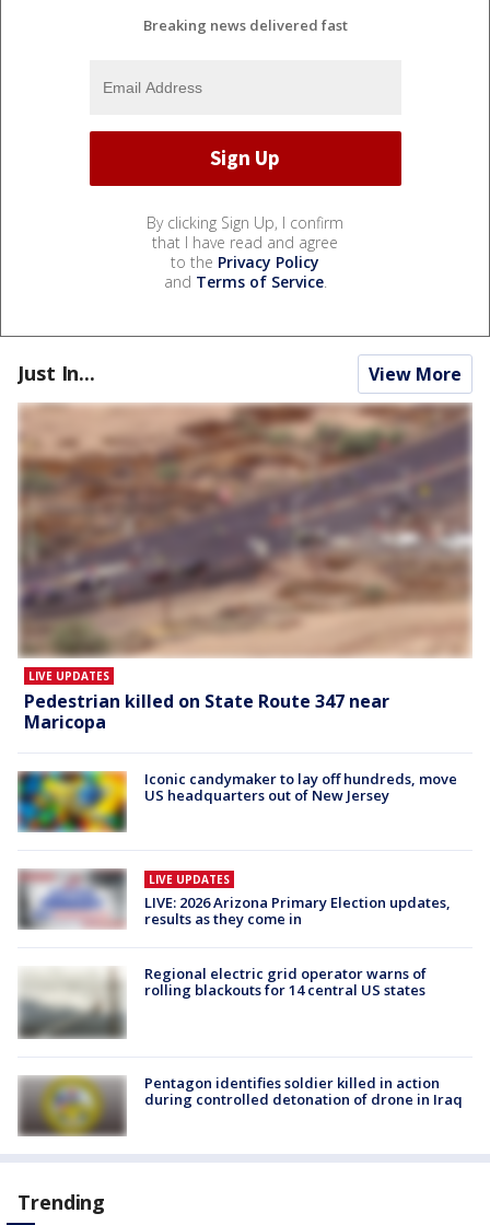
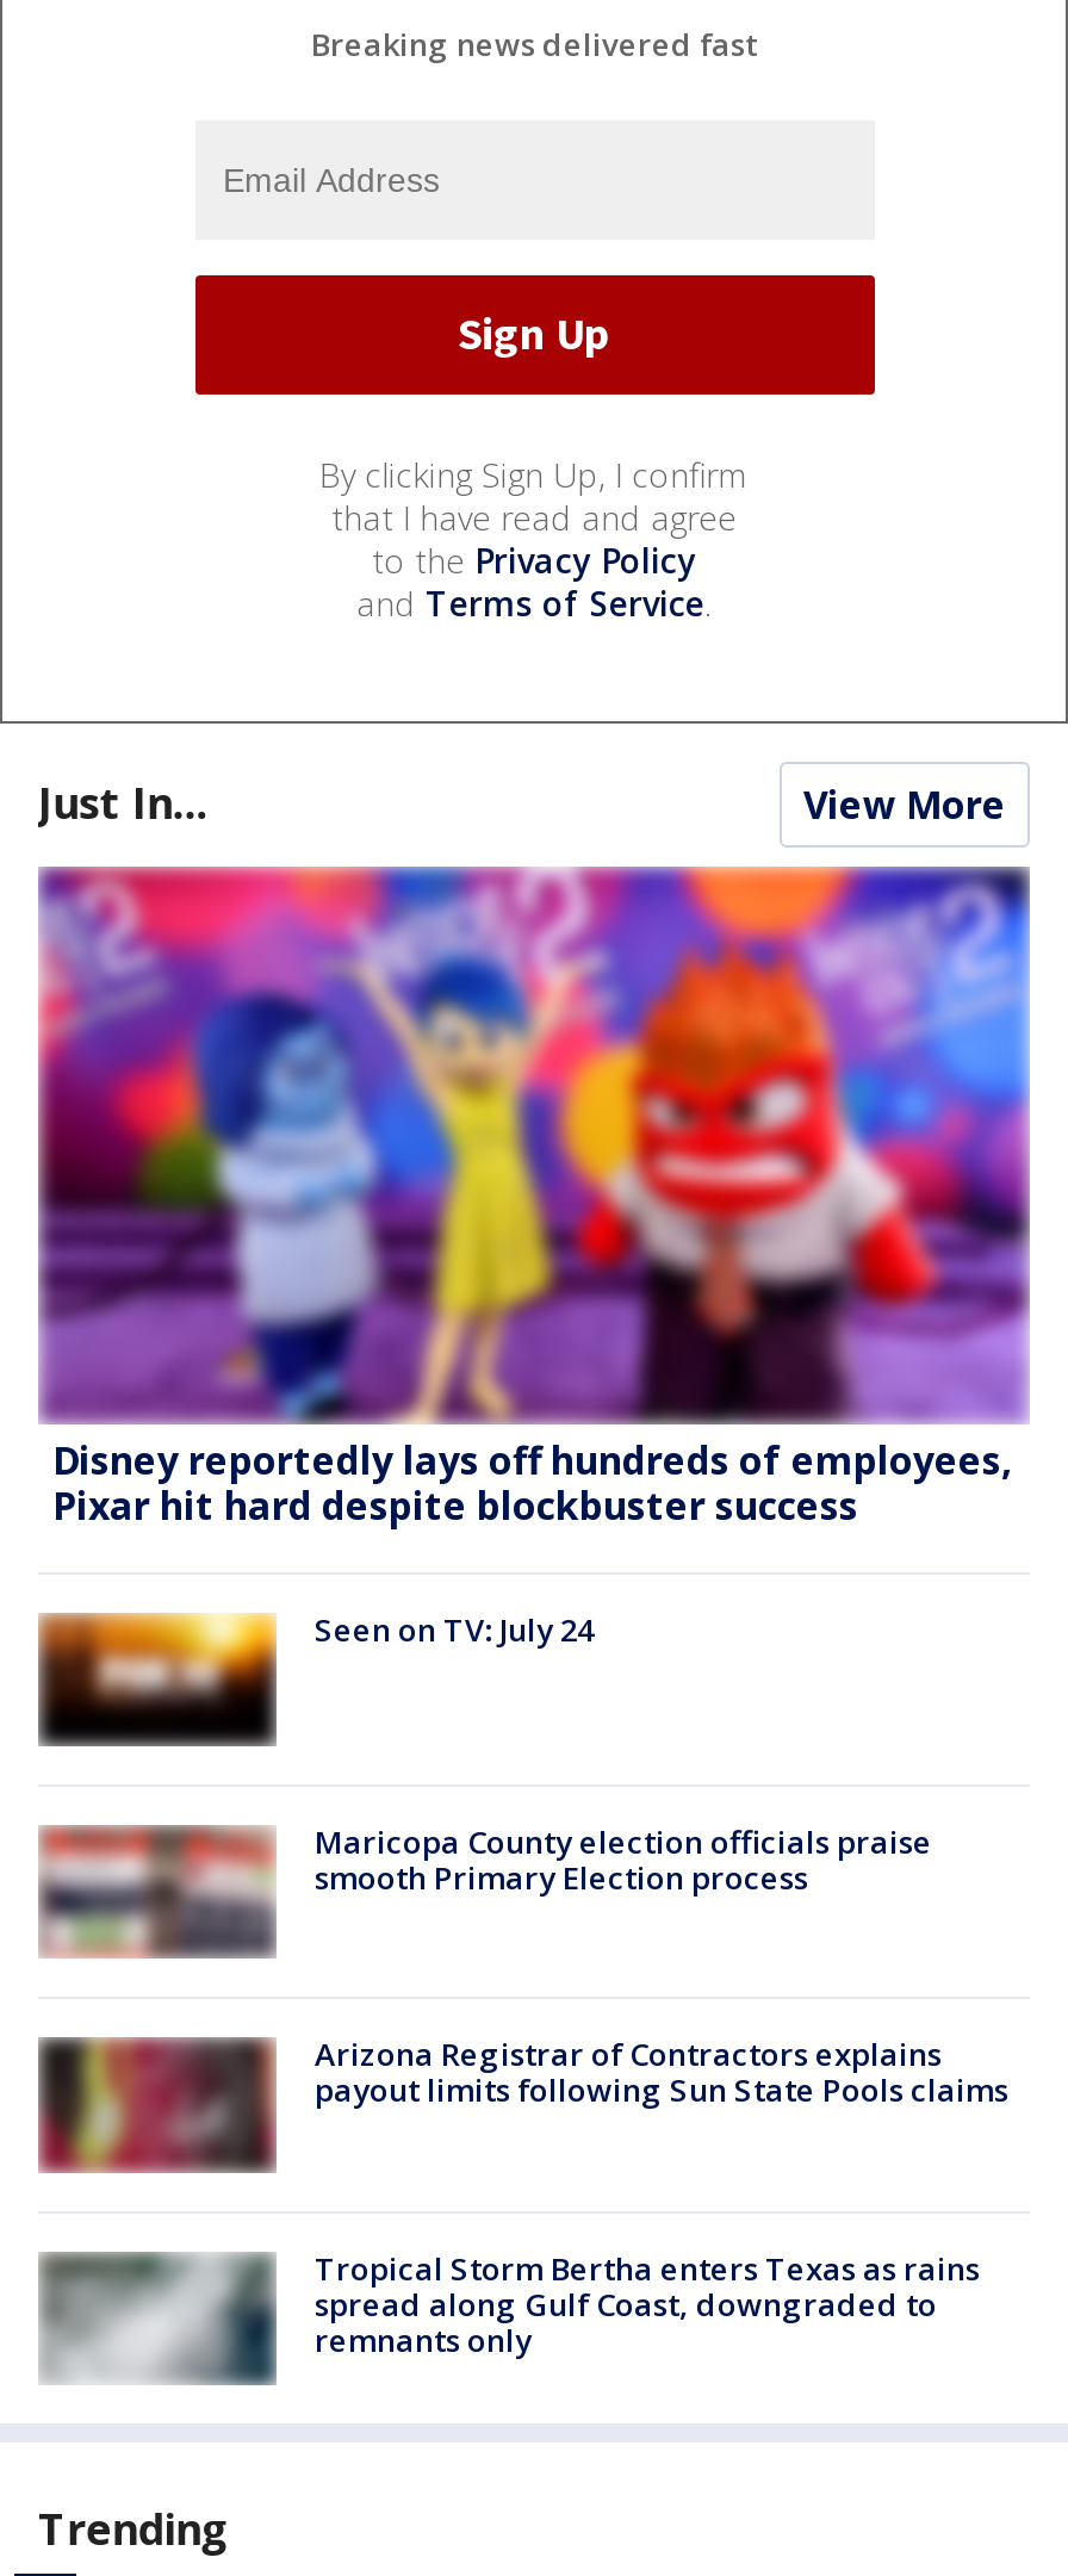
[17,402,472,733] [image] | LIVE UPDATES | Pedestrian killed on State Route 347 near | Maricopa -> [38,867,1030,1531] [image] | Disney reportedly lays off hundreds of employees, | Pixar hit hard despite blockbuster success
[17,768,457,833] [image] | Iconic candymaker to lay off hundreds, move | US headquarters out of New Jersey -> [38,1608,594,1749] [image] | Seen on TV: July 24
[19,867,451,931] [image] | LIVE UPDATES | LIVE: 2026 Arizona Primary Election updates, | results as they come in -> [38,1820,932,1961] [image] | Maricopa County election officials praise | smooth Primary Election process
[17,964,427,1038] [image] | Regional electric grid operator warns of | rolling blackouts for 14 central US states -> [38,2033,1008,2175] [image] | Arizona Registrar of Contractors explains | payout limits following Sun State Pools claims
[19,1073,463,1136] [image] | Pentagon identifies soldier killed in action | during controlled detonation of drone in Iraq -> [43,2246,980,2388] [image] | Tropical Storm Bertha enters Texas as rains | spread along Gulf Coast, downgraded to | remnants only

